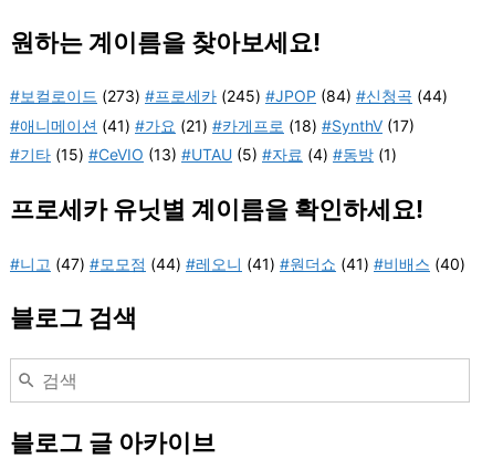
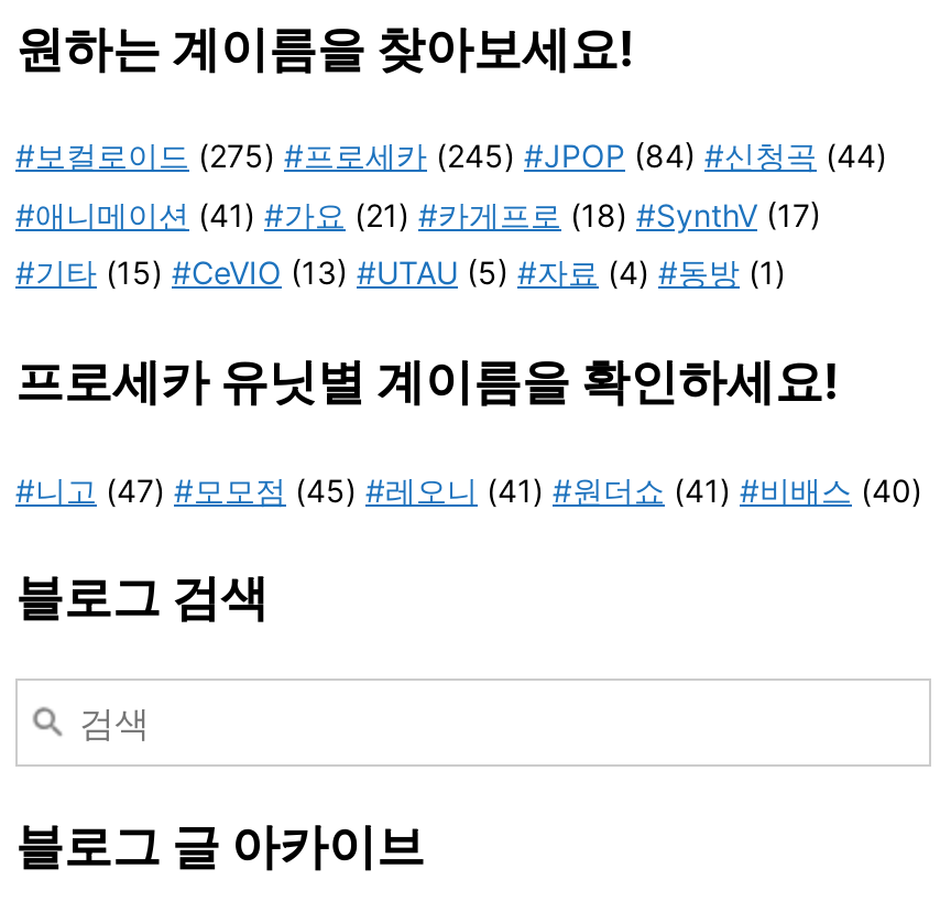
[10,87,448,106] #보컬로이드 (273) #프로세카 (245) #JPOP (84) #신청곡 (44) -> [15,138,887,175] #보컬로이드 (275) #프로세카 (245) #JPOP (84) #신청곡 (44)
[10,254,465,273] #니고 (47) #모모점 (44) #레오니 (41) #원더쇼 (41) #비배스 (40) -> [15,470,922,508] #니고 (47) #모모점 (45) #레오니 (41) #원더쇼 (41) #비배스 (40)

